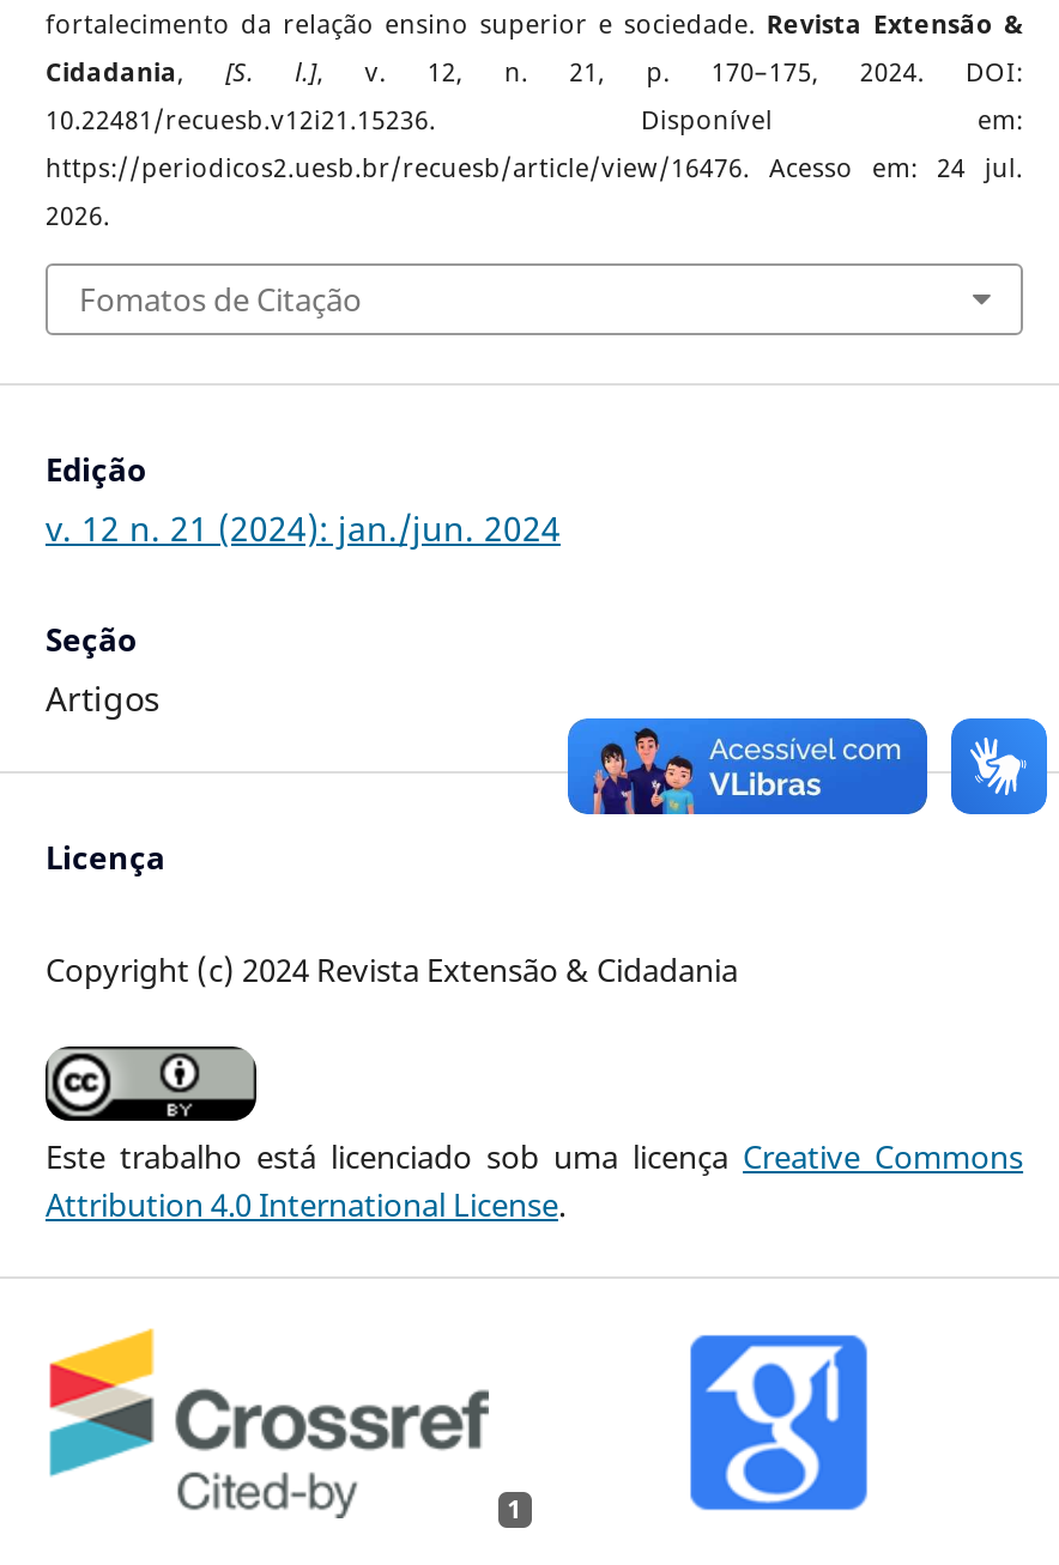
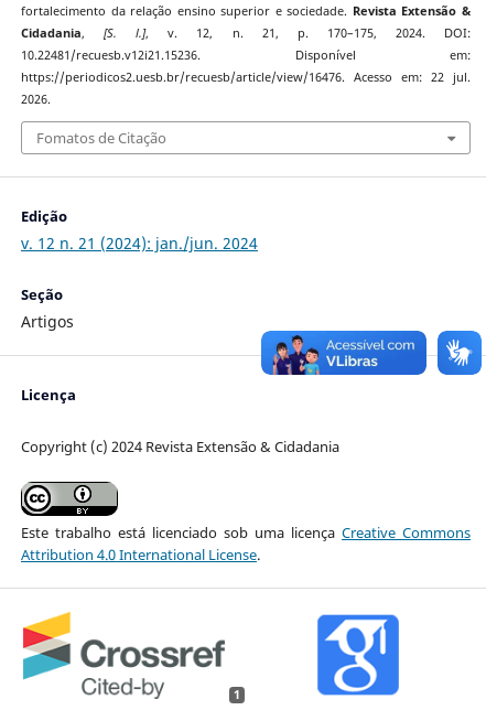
[46,151,1023,184] https://periodicos2.uesb.br/recuesb/article/view/16476. Acesso em: 24 jul. -> [21,69,471,85] https://periodicos2.uesb.br/recuesb/article/view/16476. Acesso em: 22 jul.

